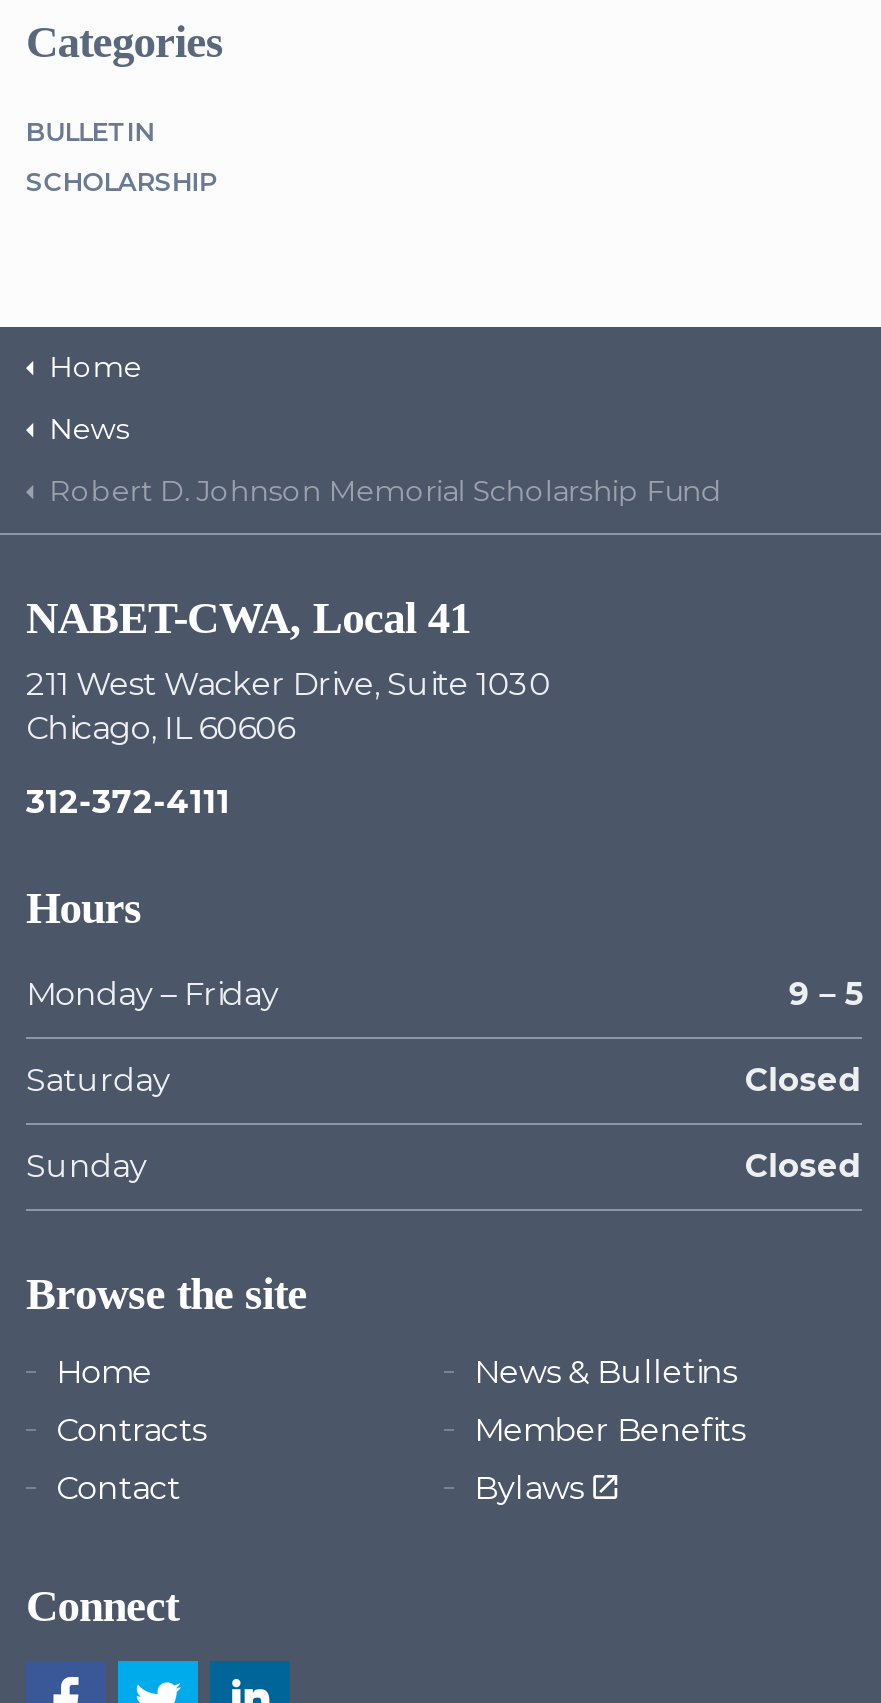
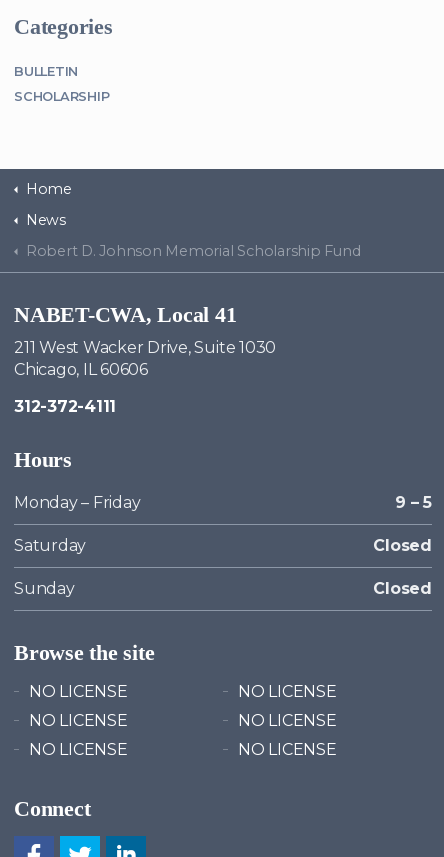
[56,1353,736,1391] Home | News & Bulletins -> [29,682,337,701] NO LICENSE | NO LICENSE
[56,1411,745,1449] Contracts | Member Benefits -> [29,711,337,730] NO LICENSE | NO LICENSE
[56,1469,583,1507] Contact | Bylaws -> [29,740,337,759] NO LICENSE | NO LICENSE

